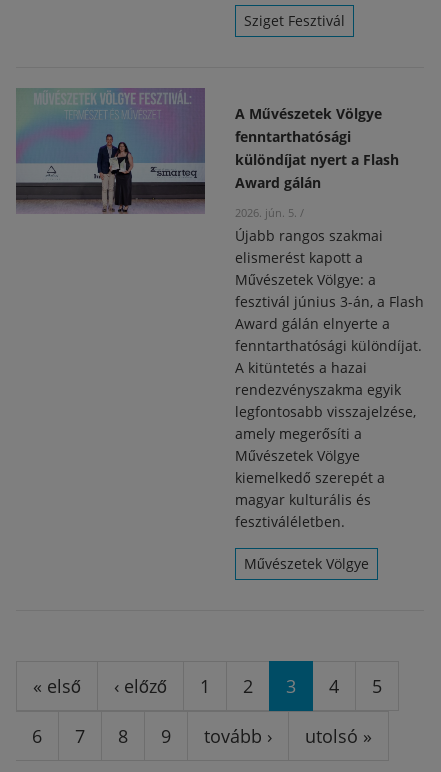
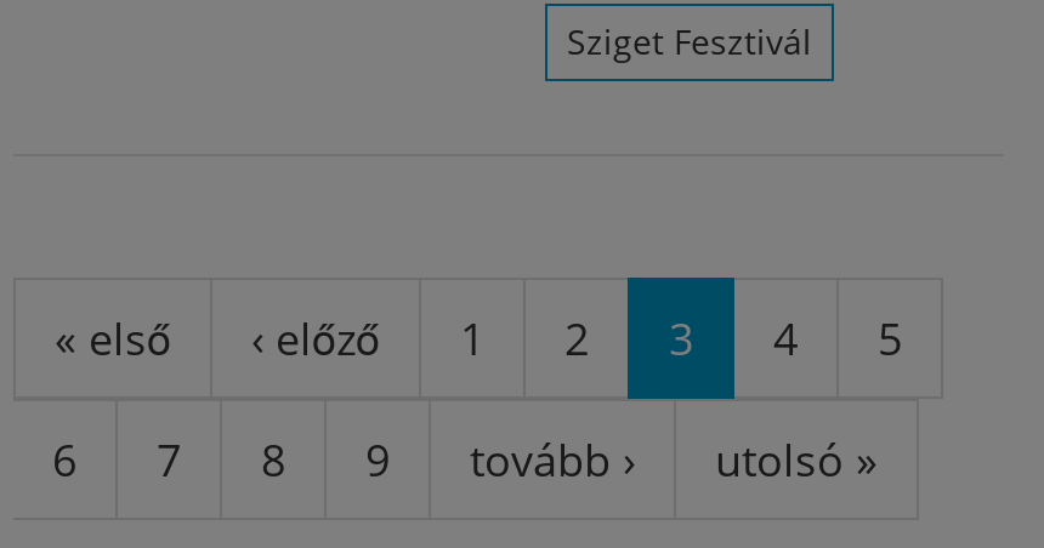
[15,87,424,573] [image] | A Művészetek Völgye | fenntarthatósági | különdíjat nyert a Flash | Award gálán | 2026. jún. 5. / | Újabb rangos szakmai | elismerést kapott a | Művészetek Völgye: a | fesztivál június 3-án, a Flash | Award gálán elnyerte a | fenntarthatósági különdíjat. | A kitüntetés a hazai | rendezvényszakma egyik | legfontosabb visszajelzése, | amely megerősíti a | Művészetek Völgye | kiemelkedő szerepét a | magyar kulturális és | fesztiváléletben. | Művészetek Völgye -> none

